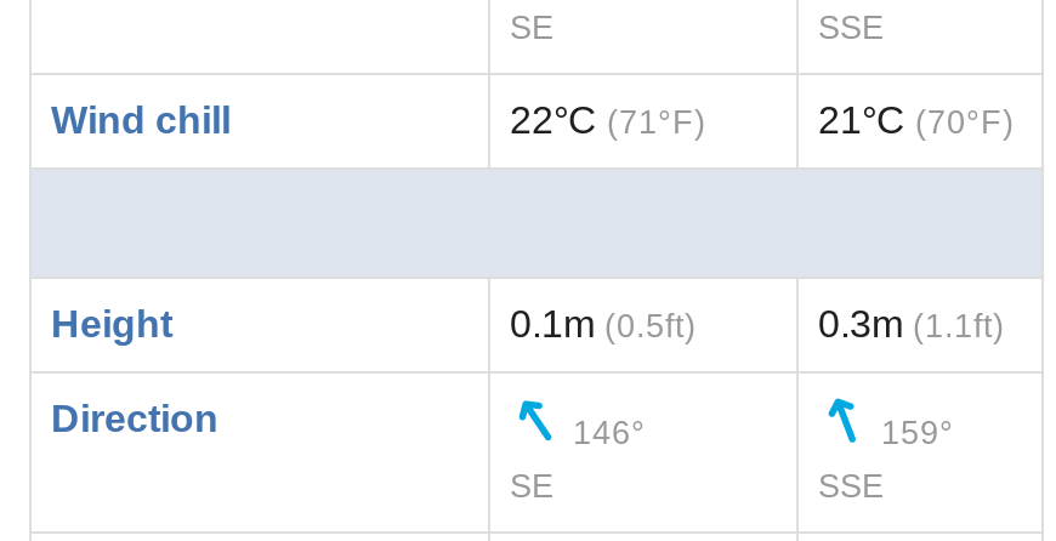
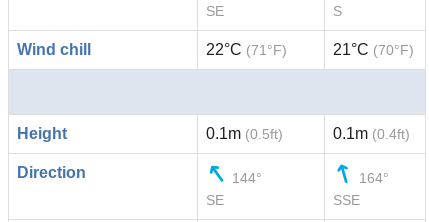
[818,10,884,46] SSE -> [333,4,342,19] S
[818,303,1005,344] 0.3m (1.1ft) -> [333,125,410,142] 0.1m (0.4ft)
[573,415,646,451] 146° -> [232,171,262,186] 144°
[881,415,954,451] 159° -> [359,171,389,186] 164°

